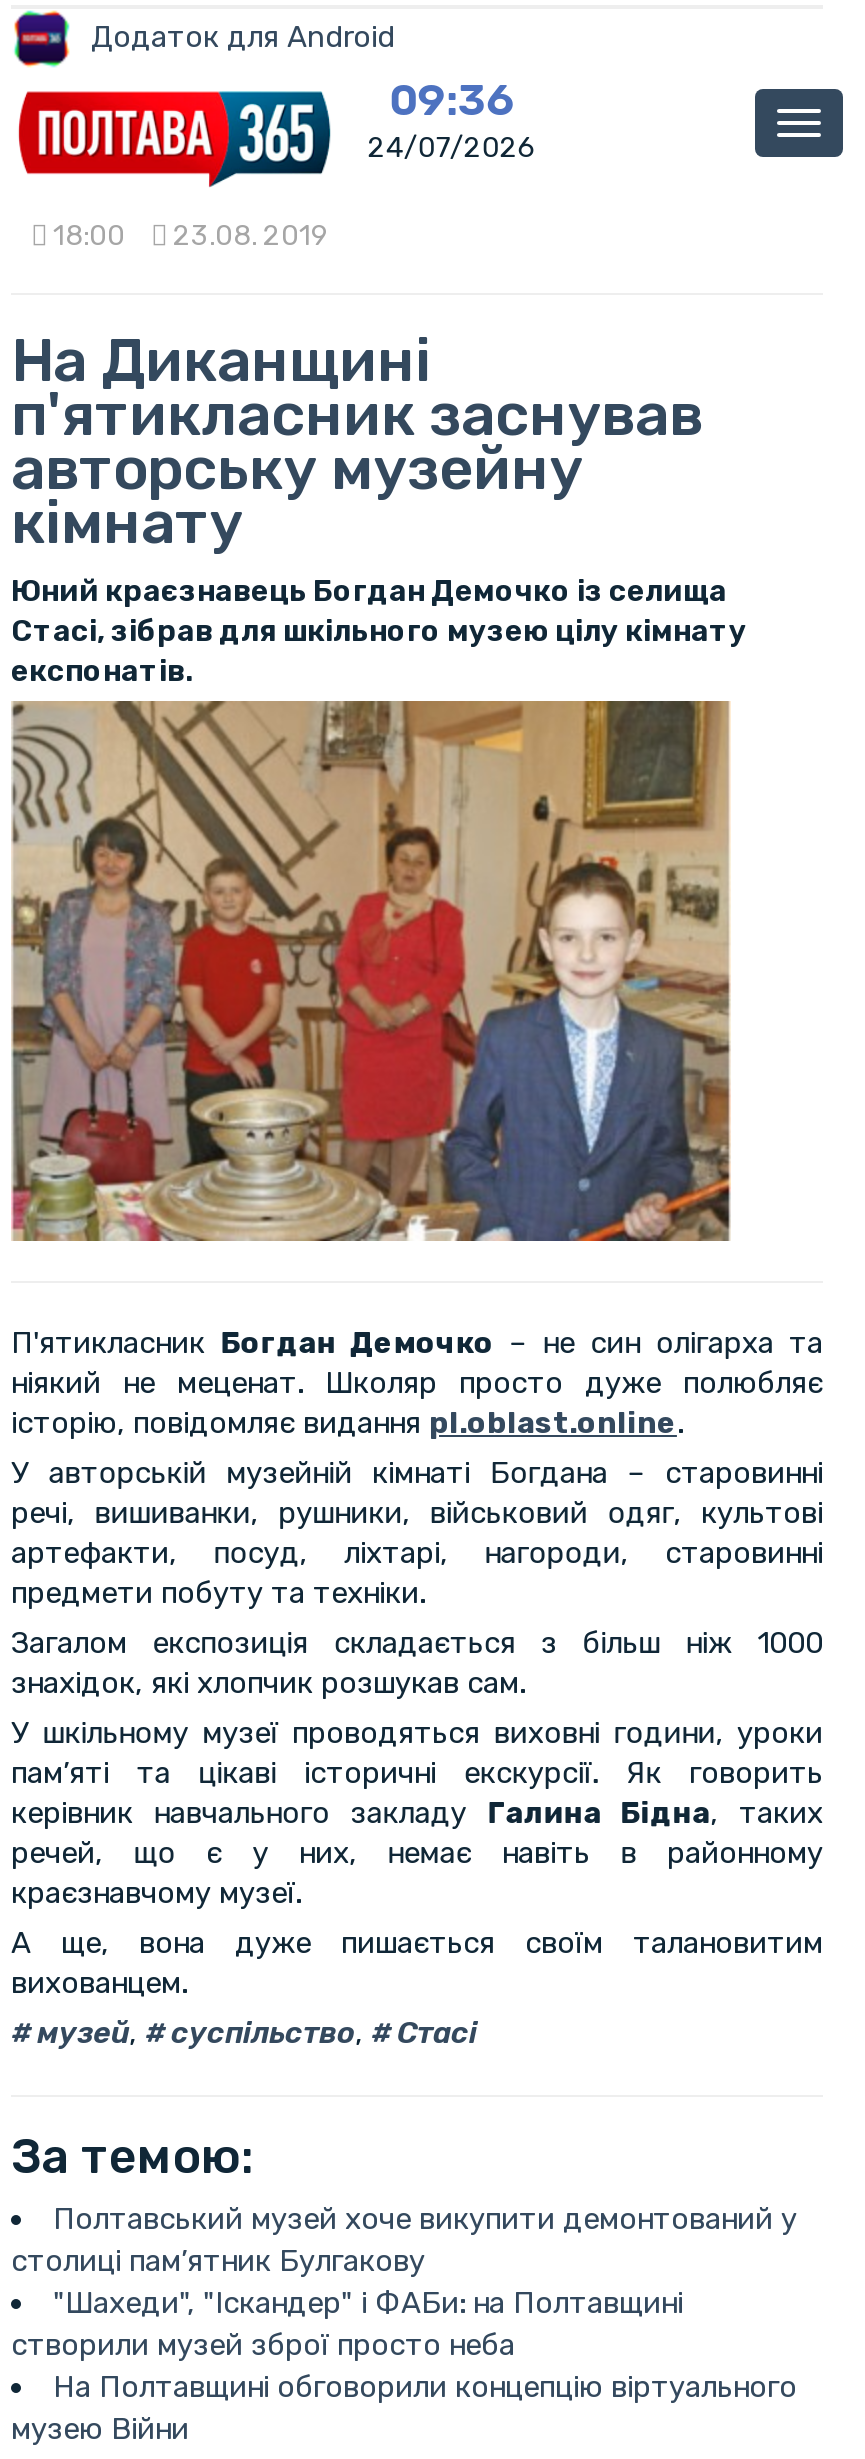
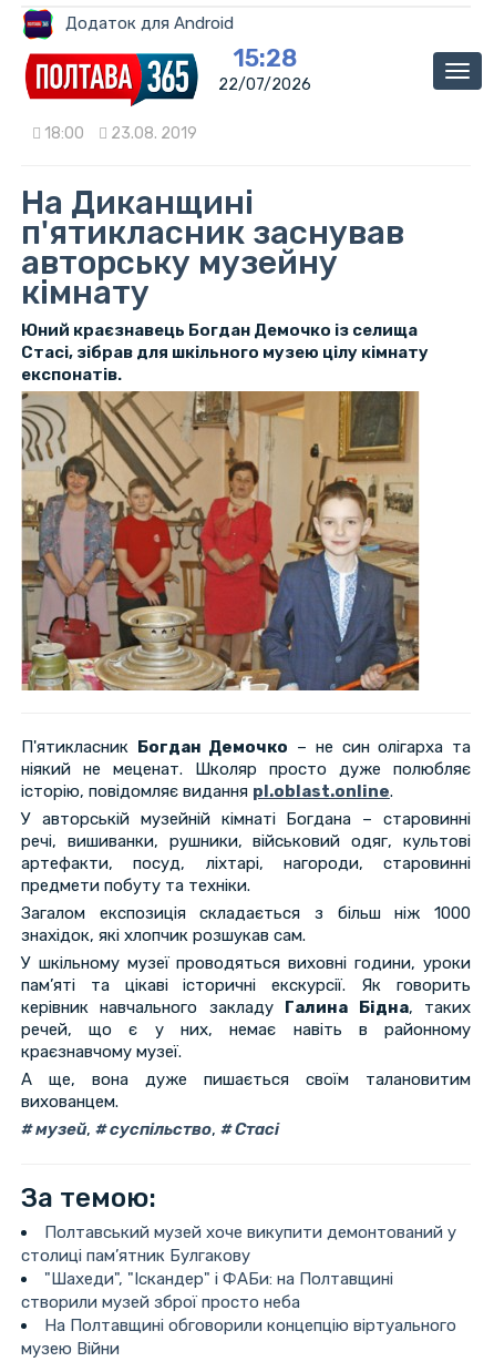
[390,73,514,127] 09:36 -> [233,43,297,73] 15:28
[368,131,536,165] 24/07/2026 -> [219,75,312,94] 22/07/2026

